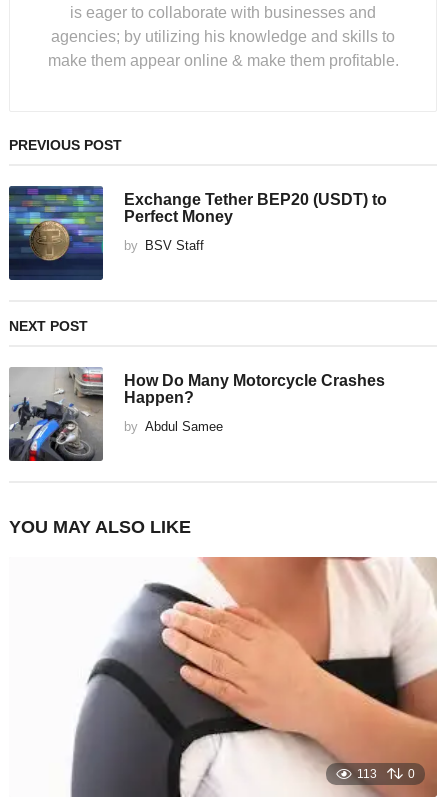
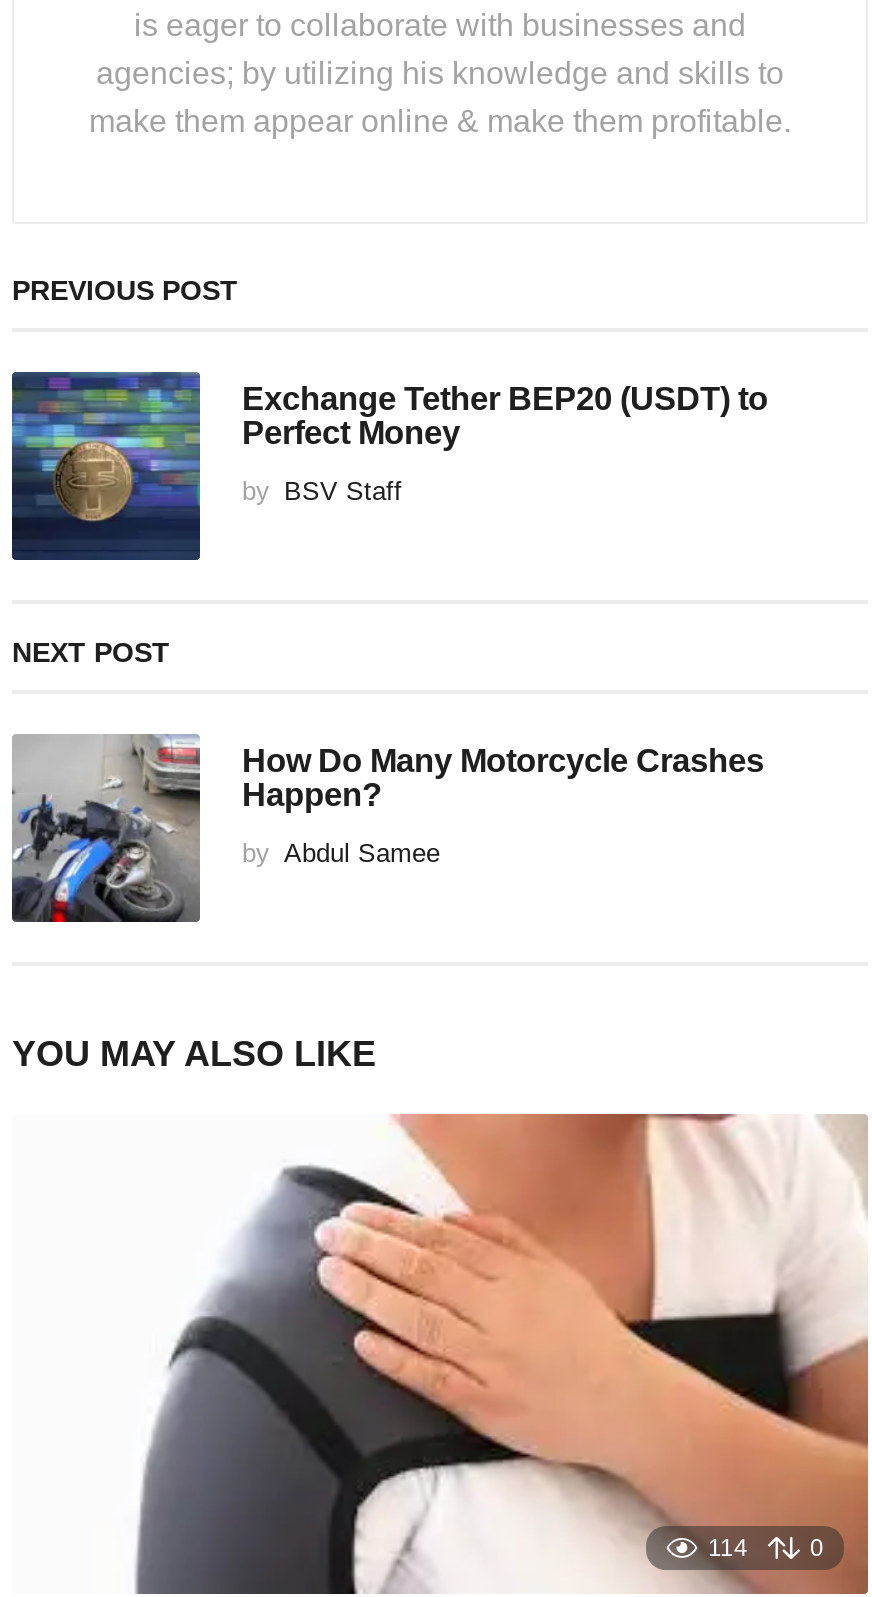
[357,767,377,781] 113 -> [708,1534,748,1562] 114

